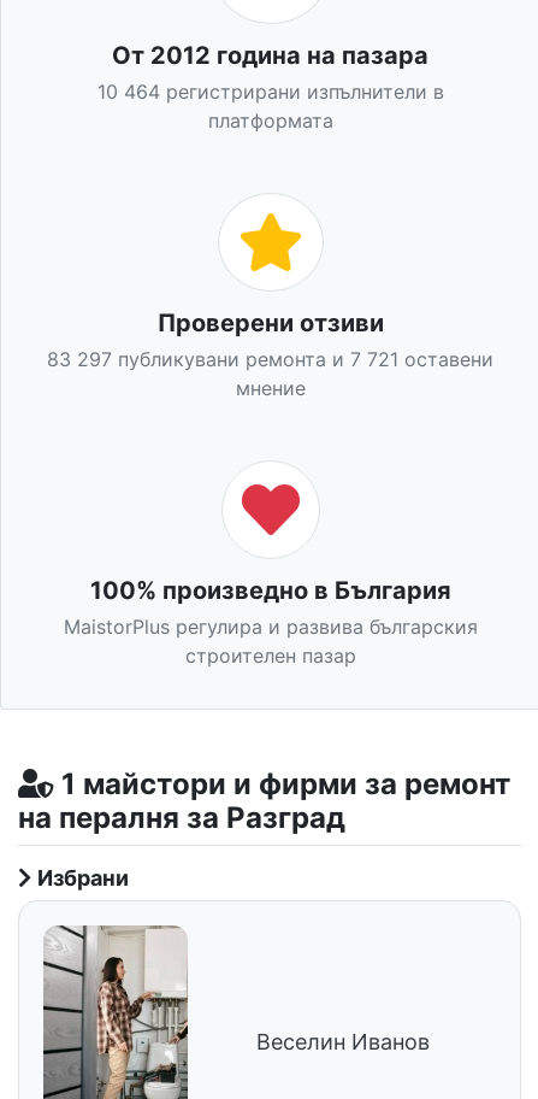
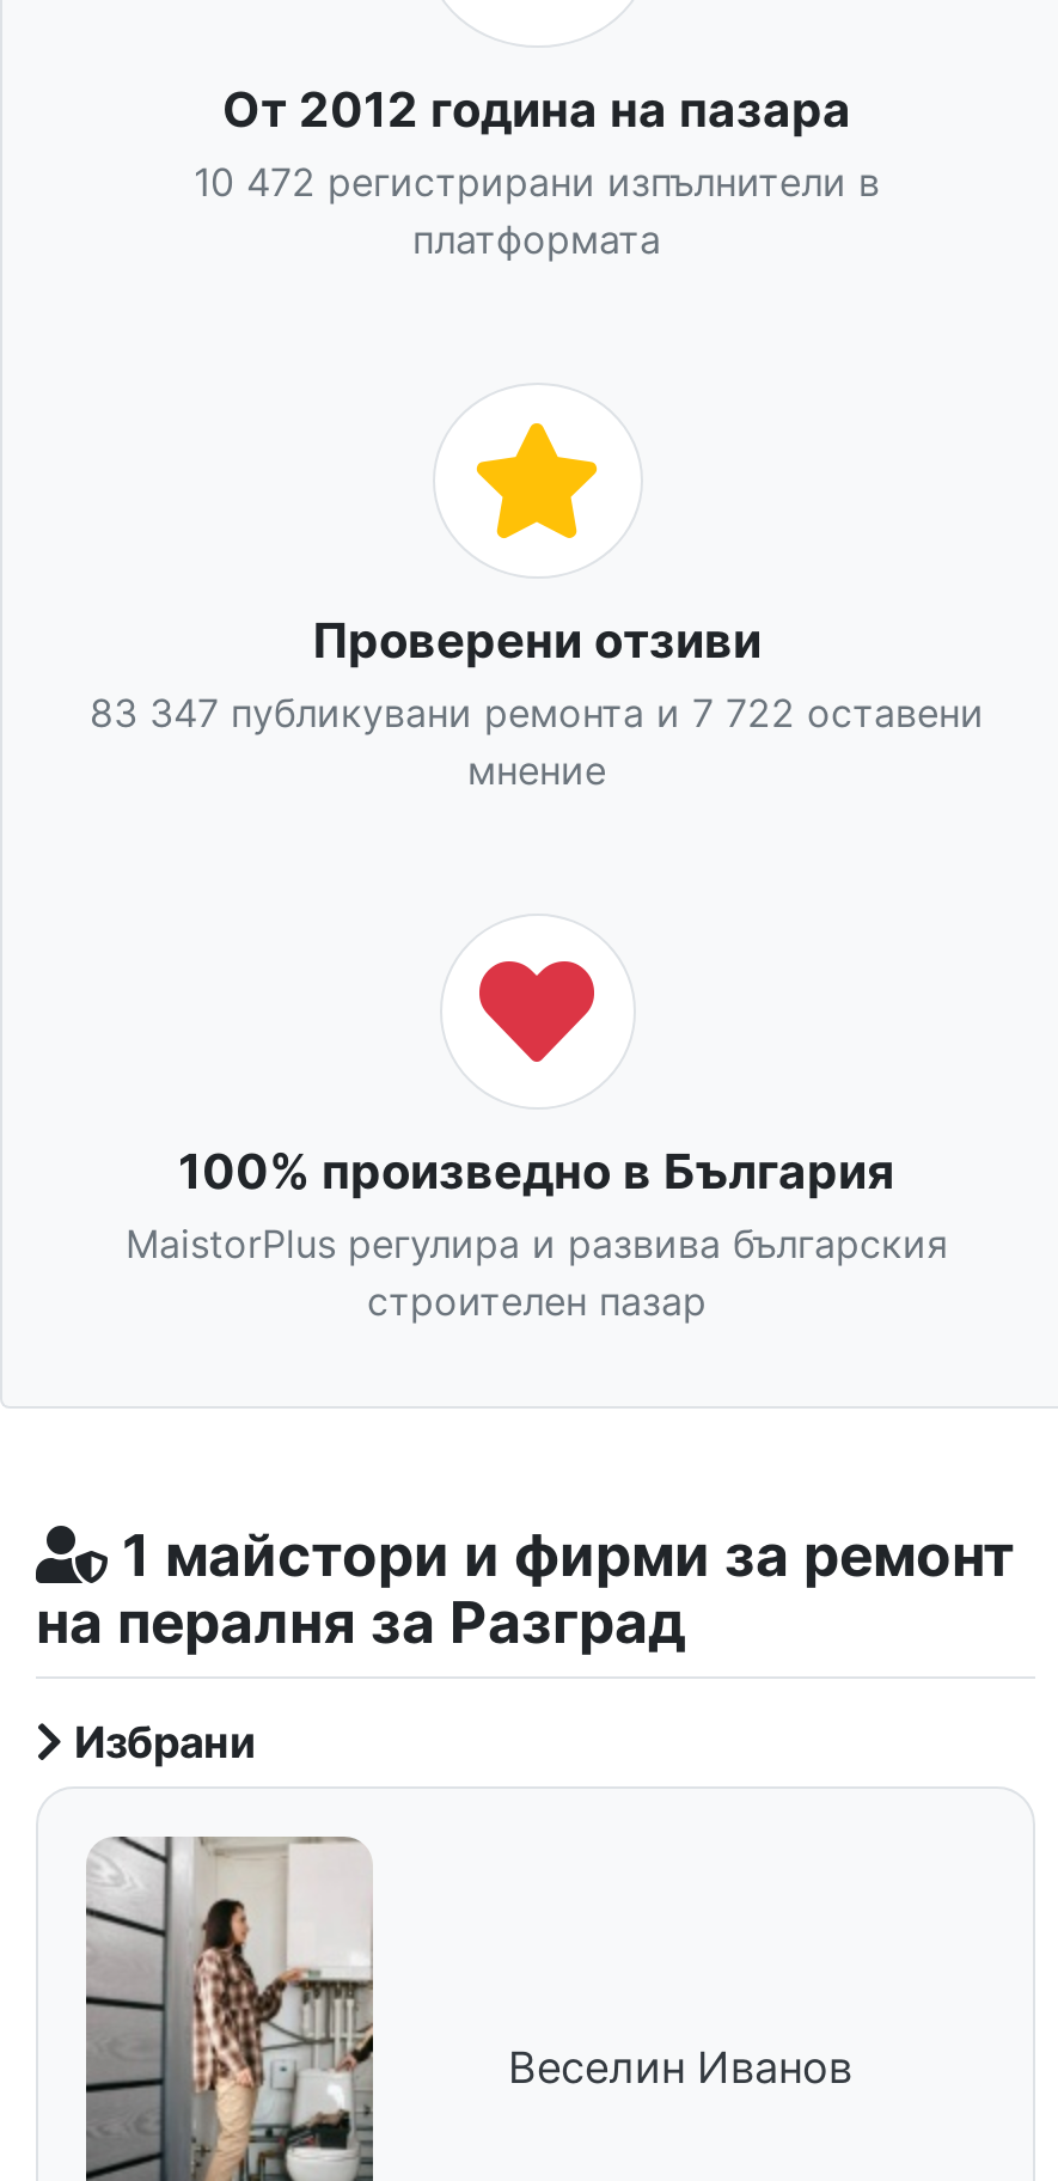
[97,79,444,104] 10 464 регистрирани изпълнители в -> [194,158,880,205] 10 472 регистрирани изпълнители в
[47,347,493,371] 83 297 публикувани ремонта и 7 721 оставени -> [90,688,984,736] 83 347 публикувани ремонта и 7 722 оставени

